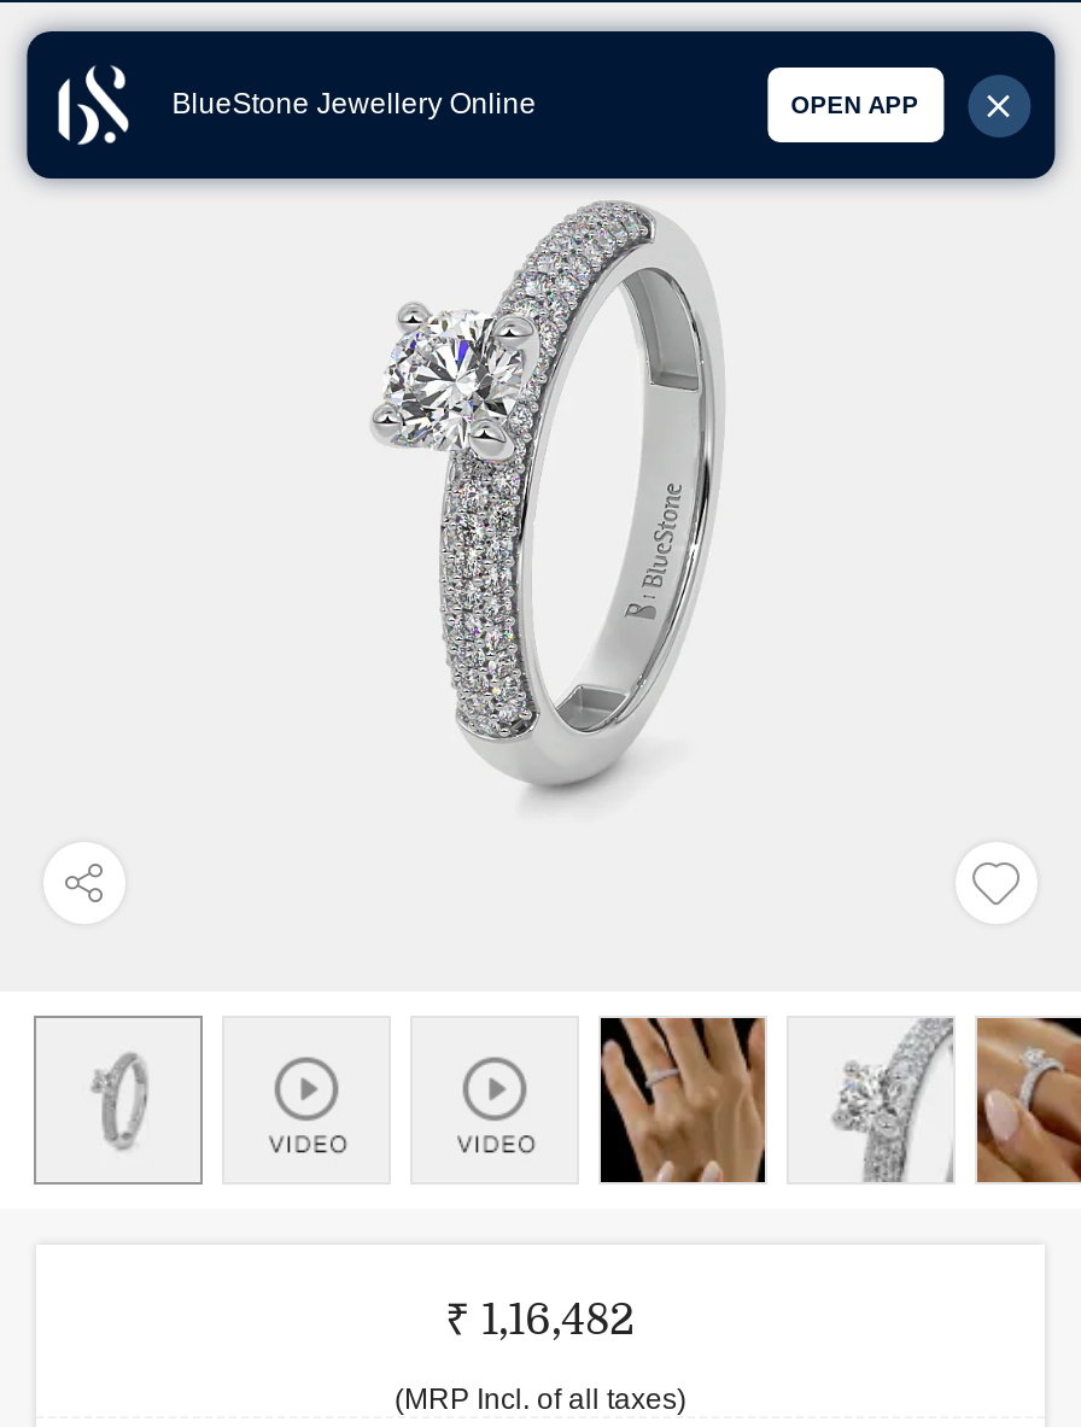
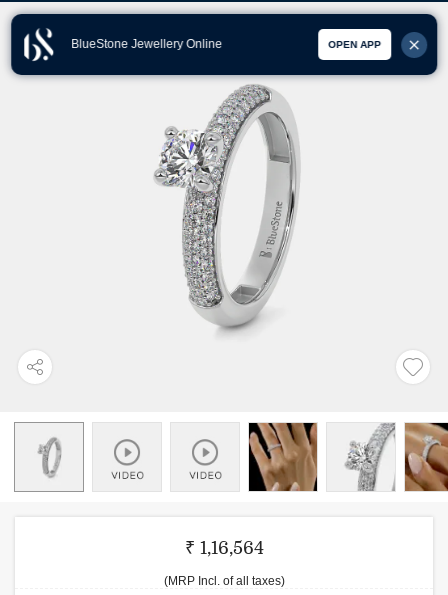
[445,1296,636,1344] ₹ 1,16,482 -> [184,538,263,558] ₹ 1,16,564

